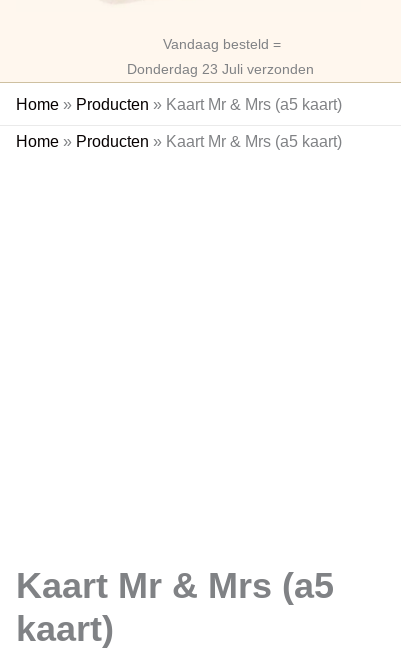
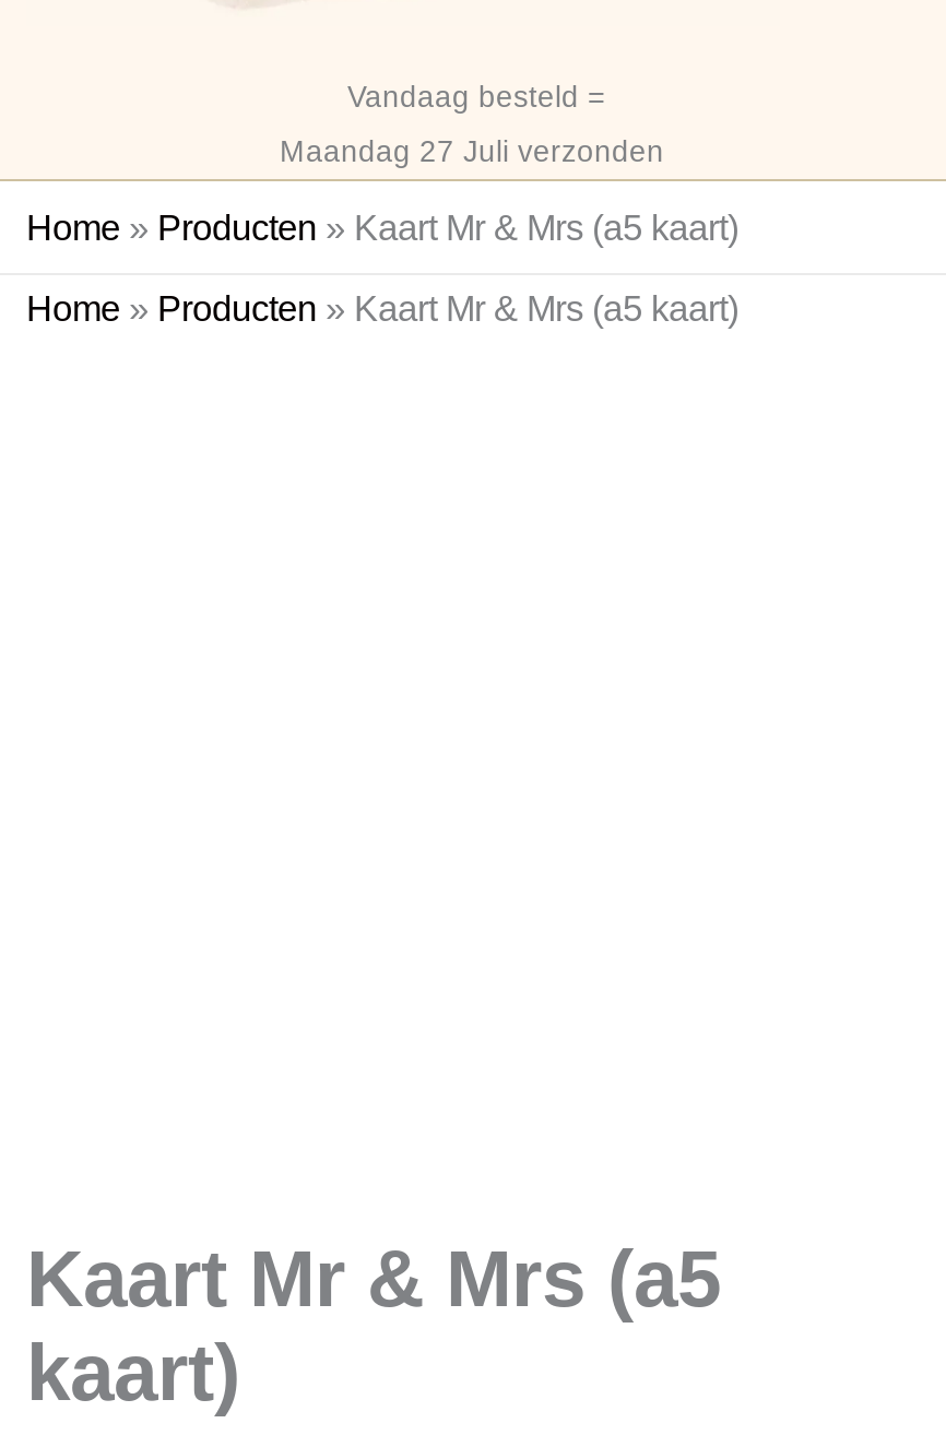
[126,62,313,77] Donderdag 23 Juli verzonden -> [280,136,664,169] Maandag 27 Juli verzonden

